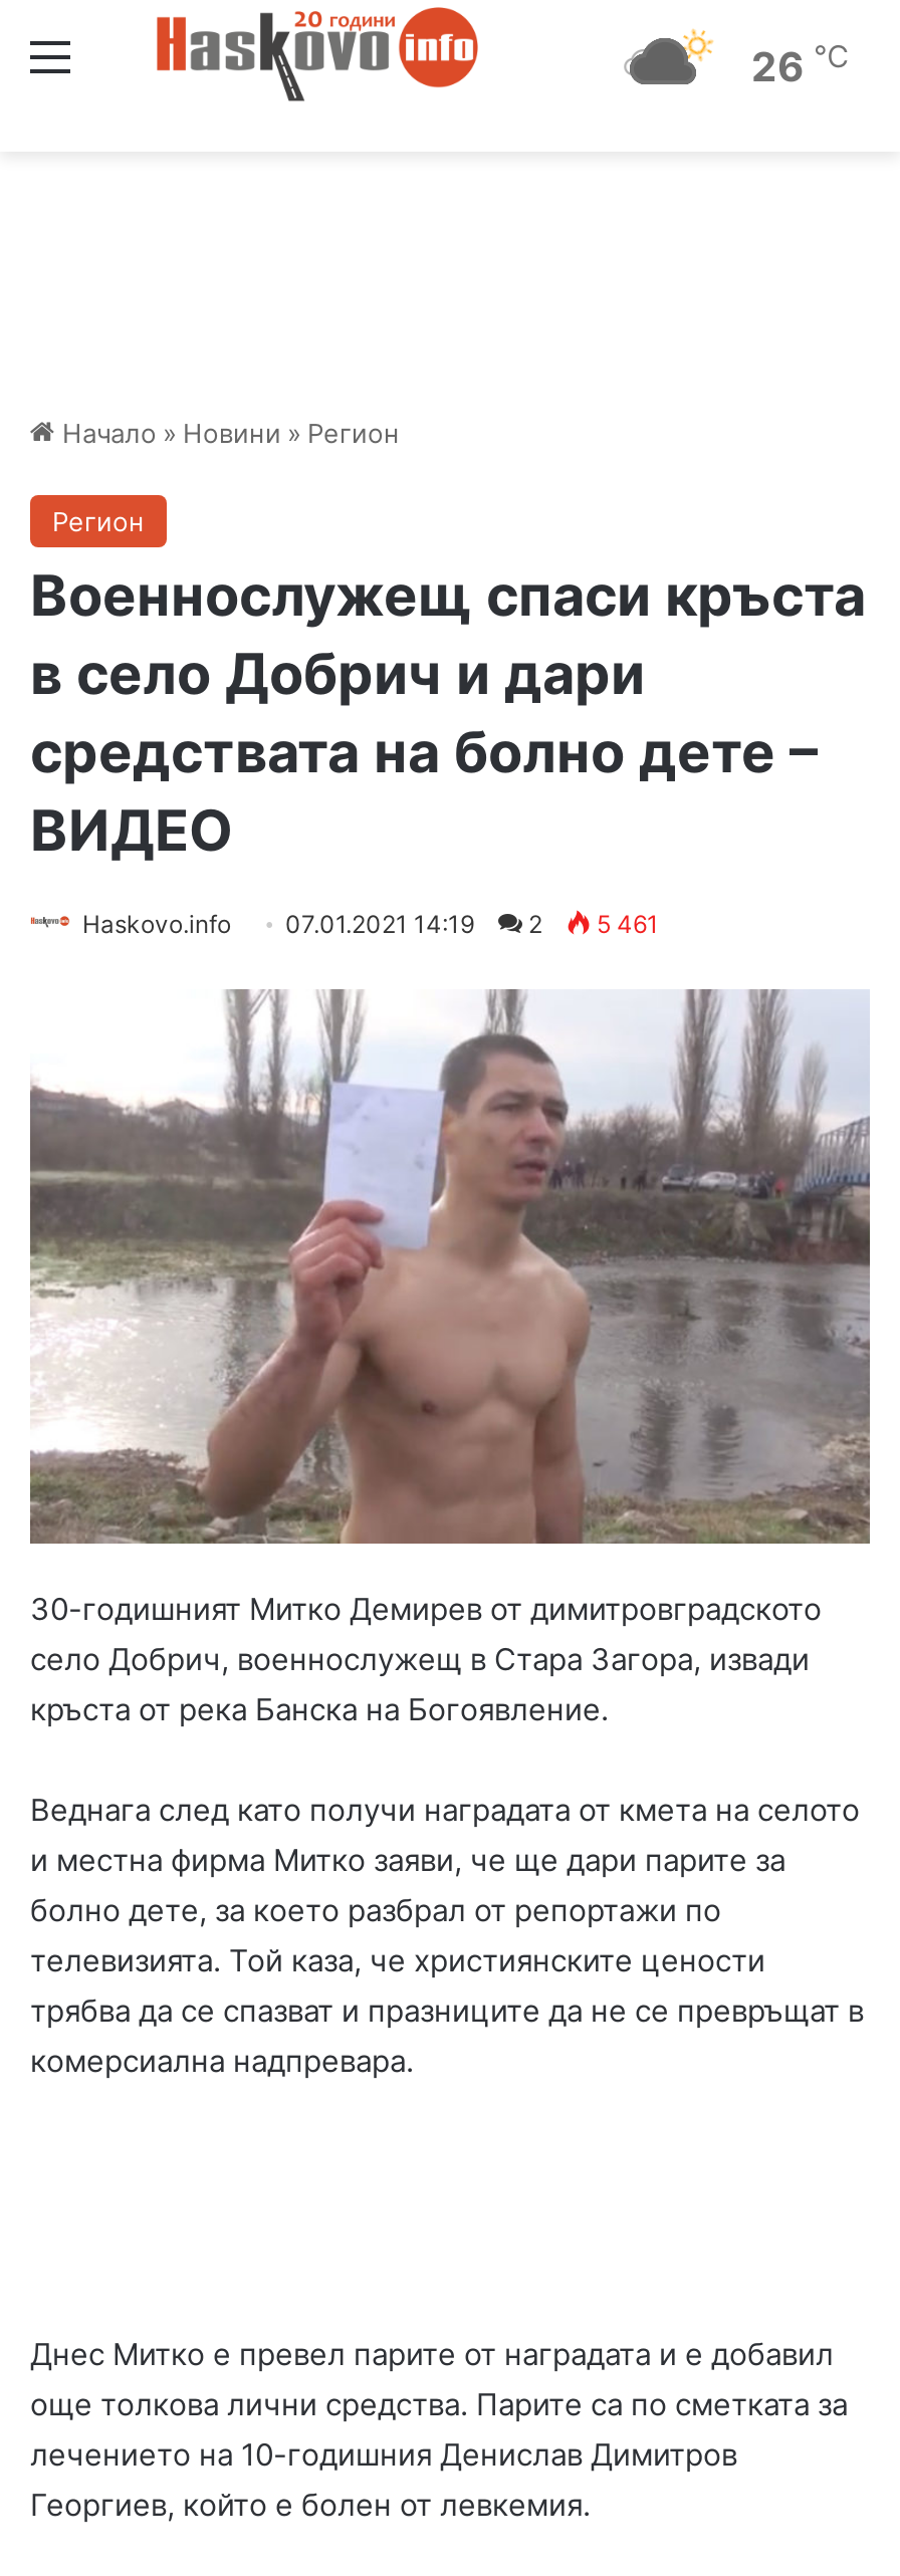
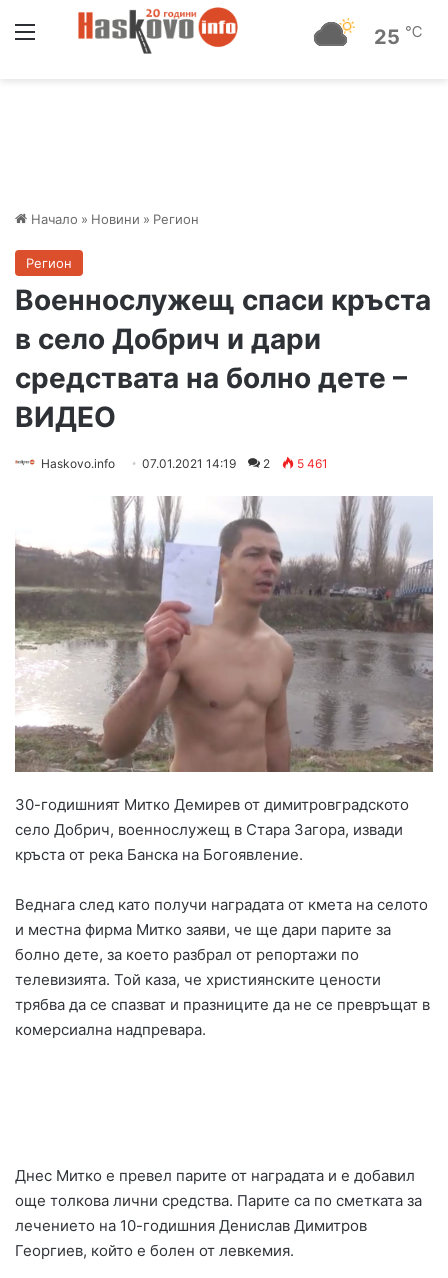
[751,36,850,91] 26 ℃ -> [374,21,423,49] 25 ℃

